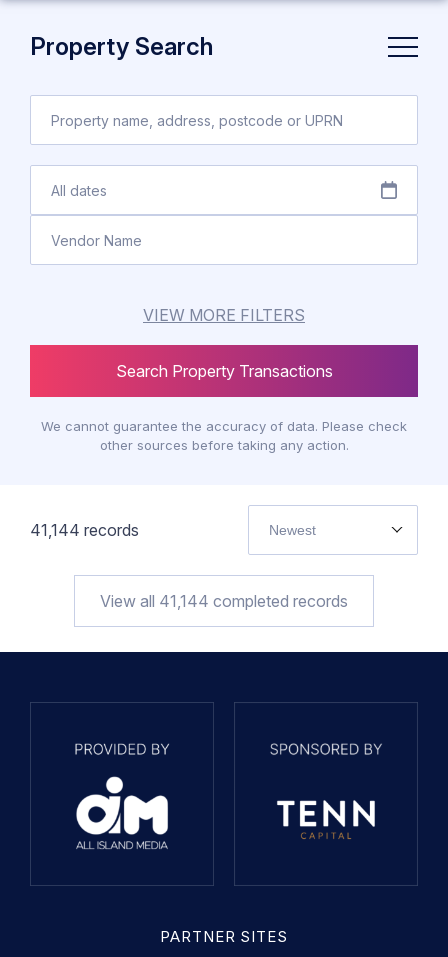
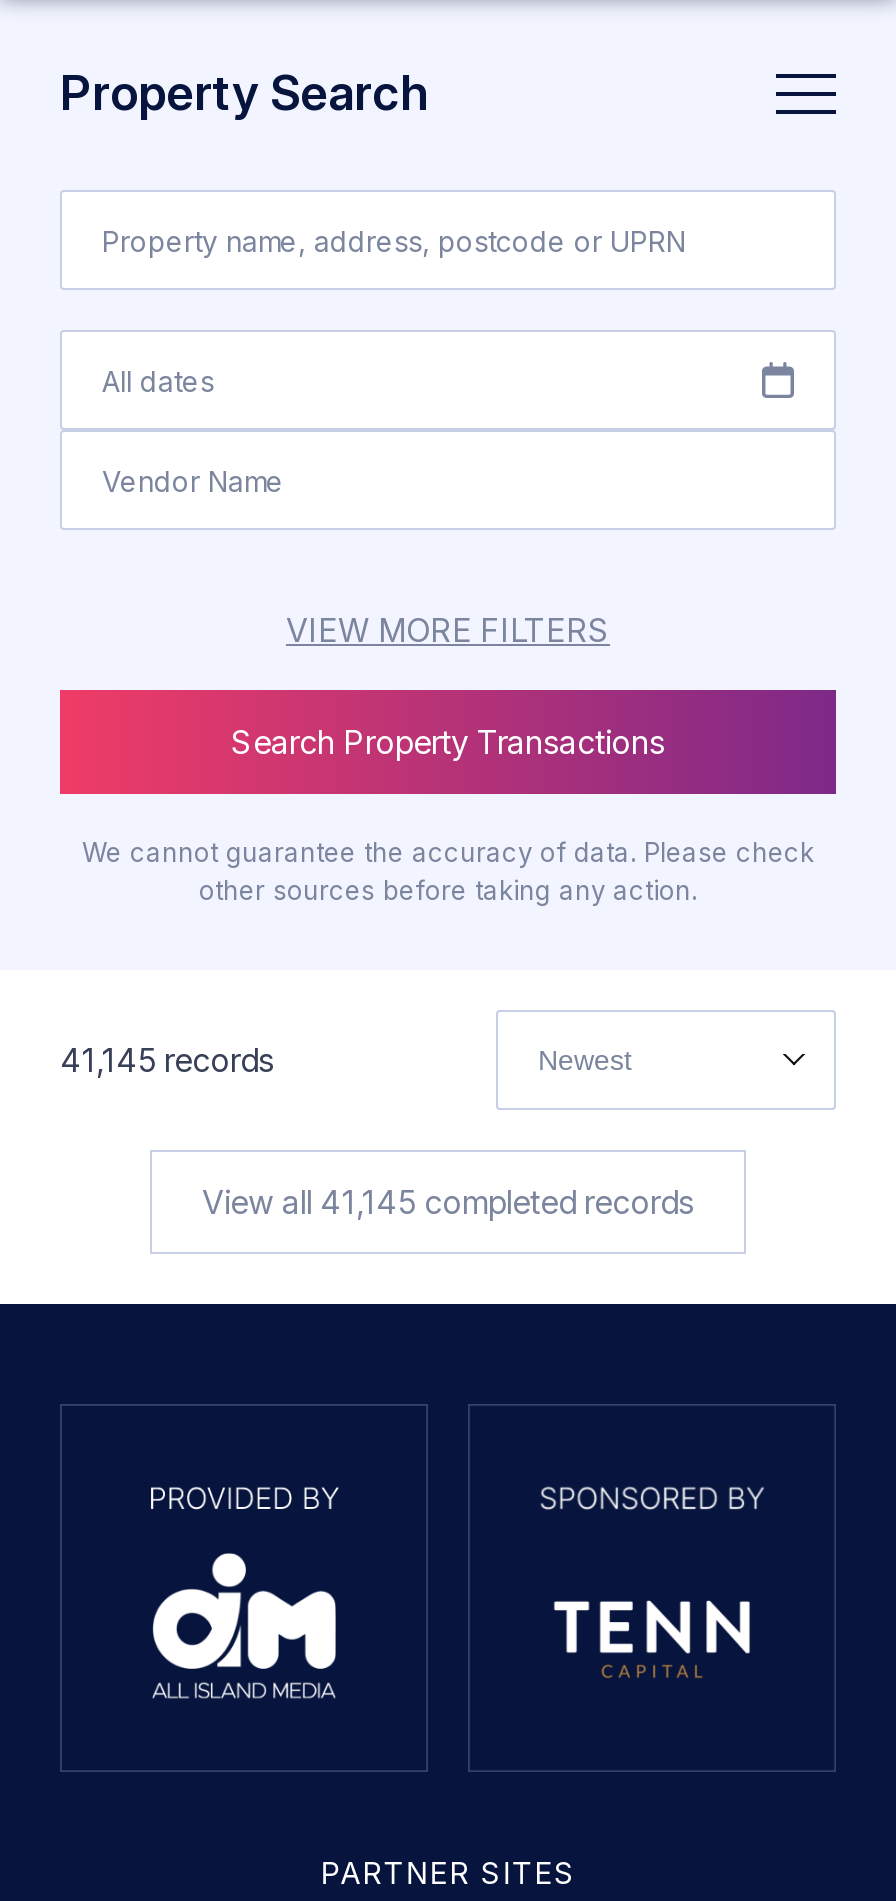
[30,520,139,540] 41,144 records -> [60,1040,274,1080] 41,145 records
[100,591,348,611] View all 41,144 completed records -> [202,1182,694,1222] View all 41,145 completed records

